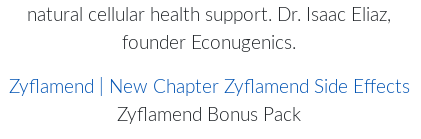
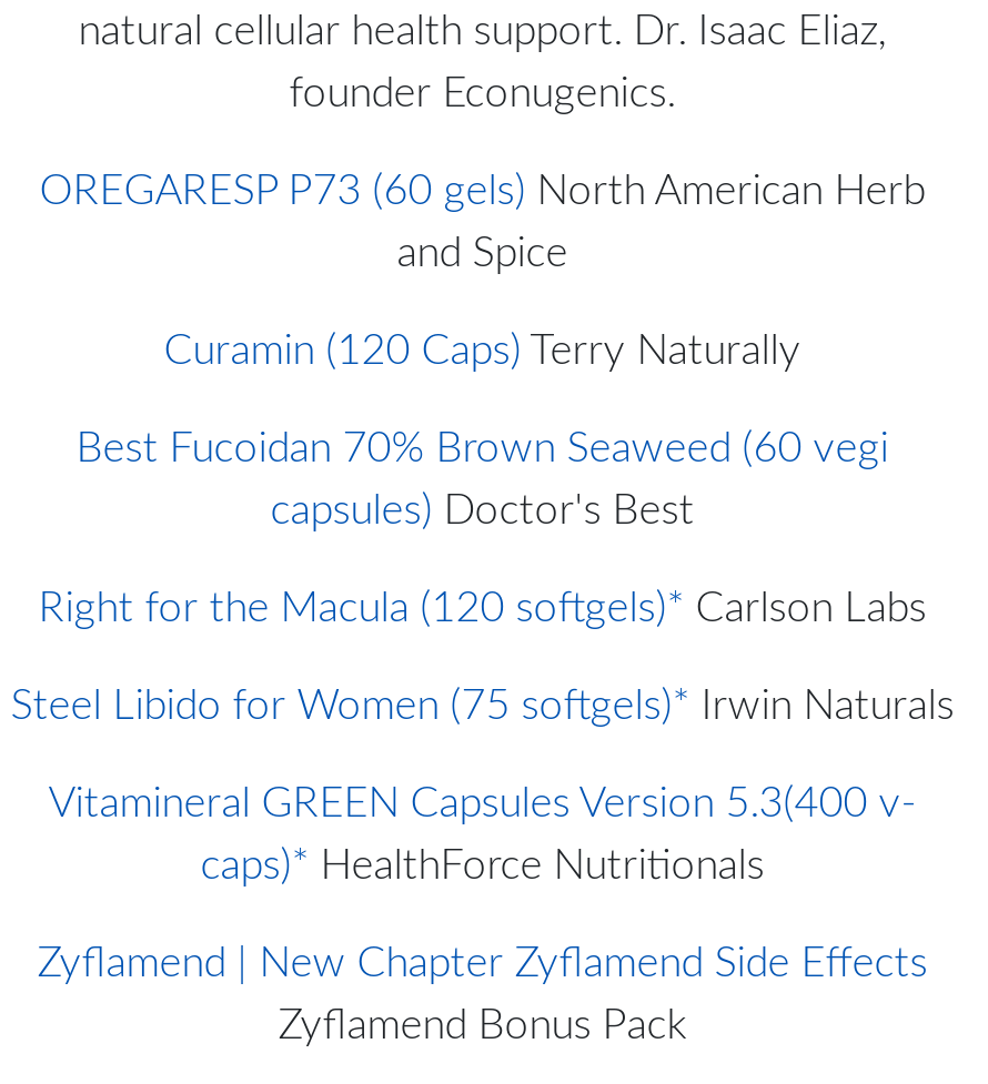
none -> [10,170,954,887] OREGARESP P73 (60 gels) North American Herb | and Spice | Curamin (120 Caps) Terry Naturally | Best Fucoidan 70% Brown Seaweed (60 vegi | capsules) Doctor's Best | Right for the Macula (120 softgels)* Carlson Labs | Steel Libido for Women (75 softgels)* Irwin Naturals | Vitamineral GREEN Capsules Version 5.3(400 v- | caps)* HealthForce Nutritionals

